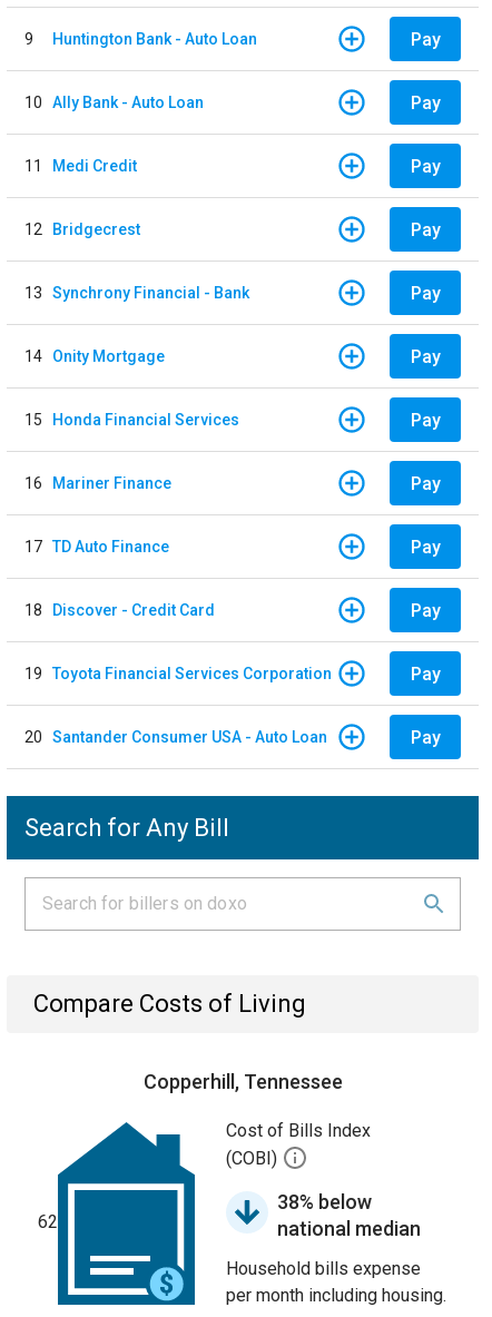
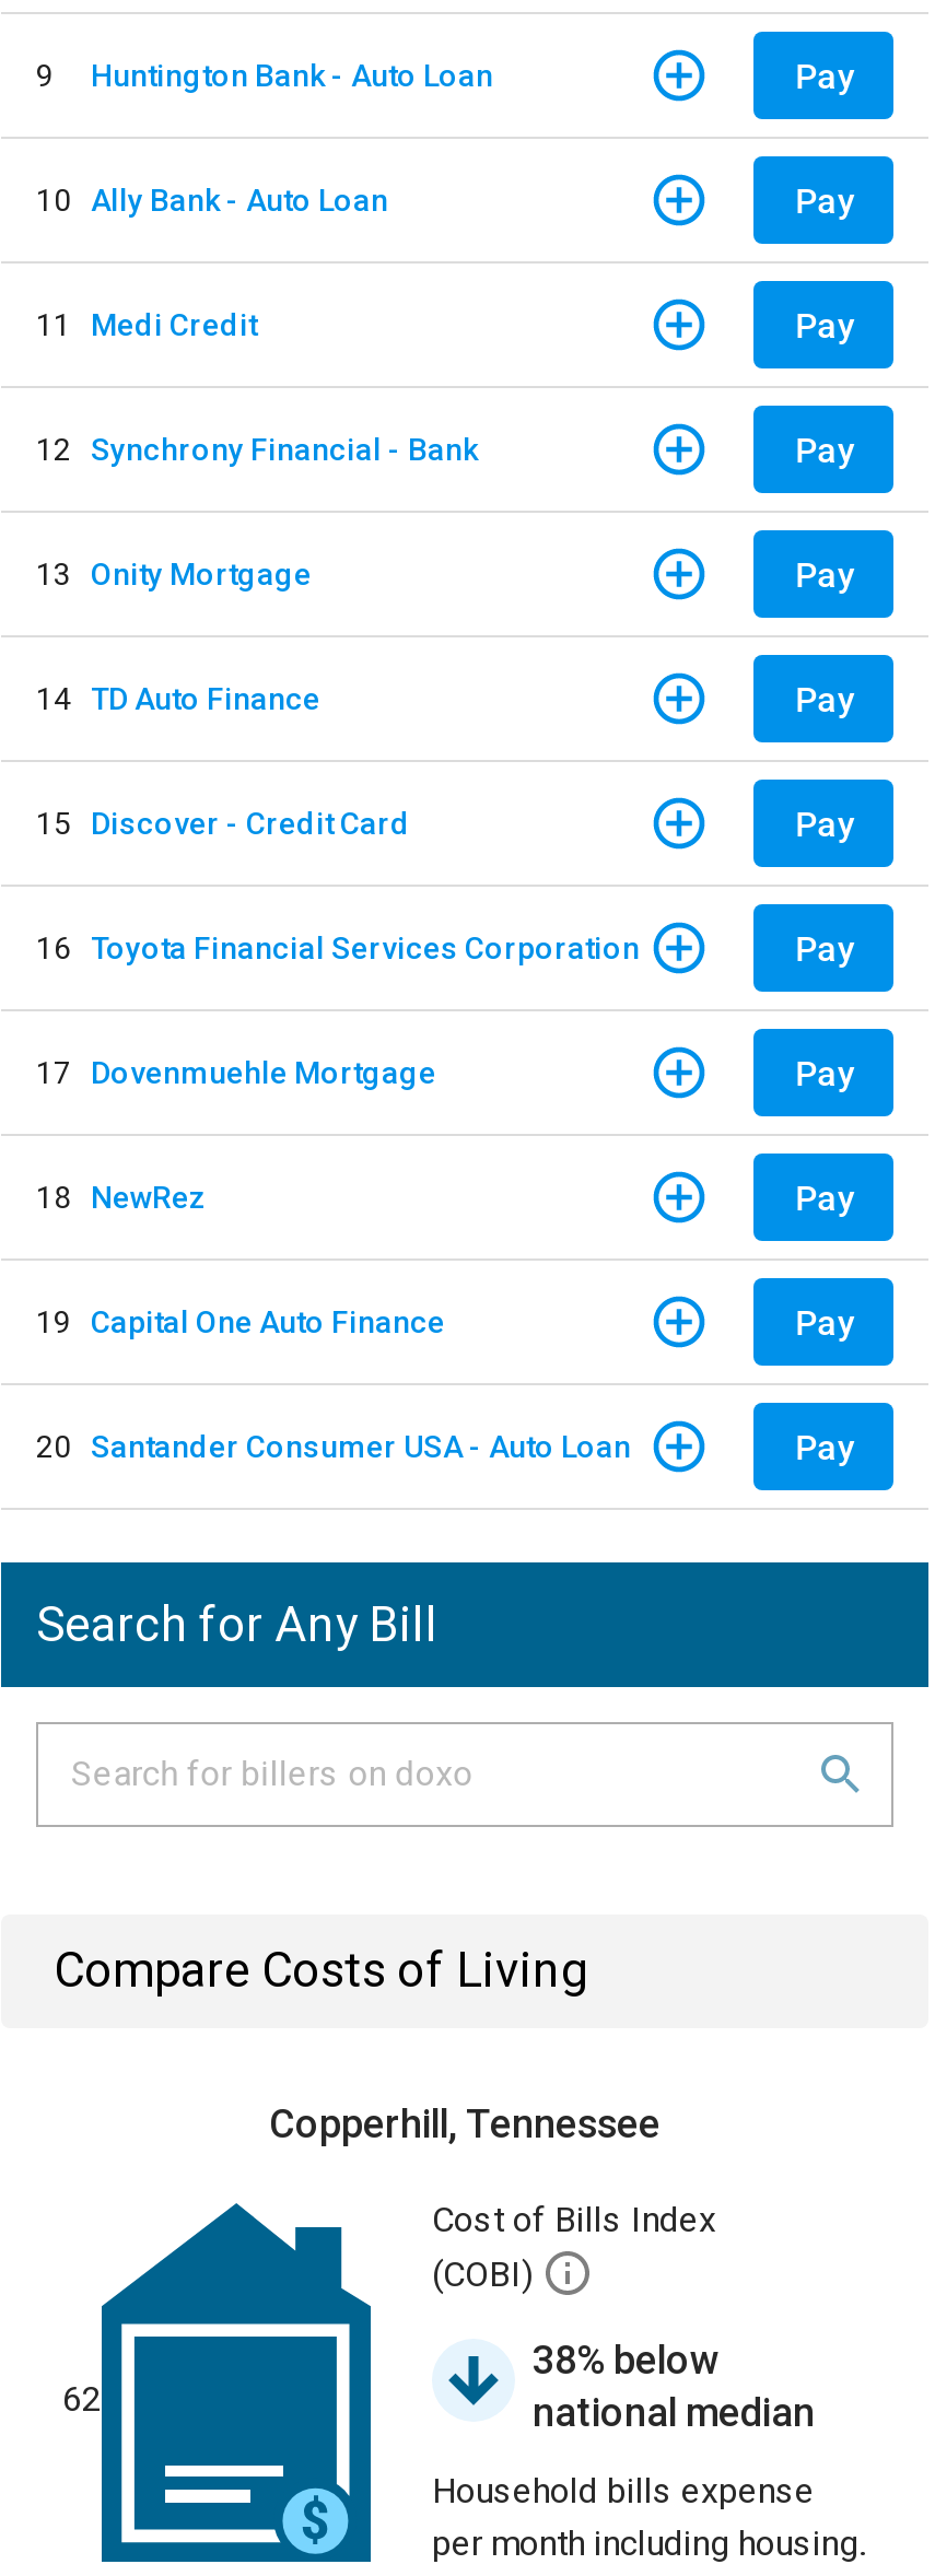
[24,220,140,238] 12 Bridgecrest -> [36,431,478,466] 12 Synchrony Financial - Bank
[24,283,249,301] 13 Synchrony Financial - Bank -> [36,555,312,590] 13 Onity Mortgage
[24,347,165,365] 14 Onity Mortgage -> [36,680,320,715] 14 TD Auto Finance
[24,410,239,428] 15 Honda Financial Services -> [36,805,410,840] 15 Discover - Credit Card
[24,474,171,492] 16 Mariner Finance -> [36,929,640,964] 16 Toyota Financial Services Corporation
[24,537,169,555] 17 TD Auto Finance -> [36,1054,436,1089] 17 Dovenmuehle Mortgage
[24,601,215,618] 18 Discover - Credit Card -> [36,1179,207,1214] 18 NewRez
[24,664,332,682] 19 Toyota Financial Services Corporation -> [36,1303,445,1338] 19 Capital One Auto Finance

